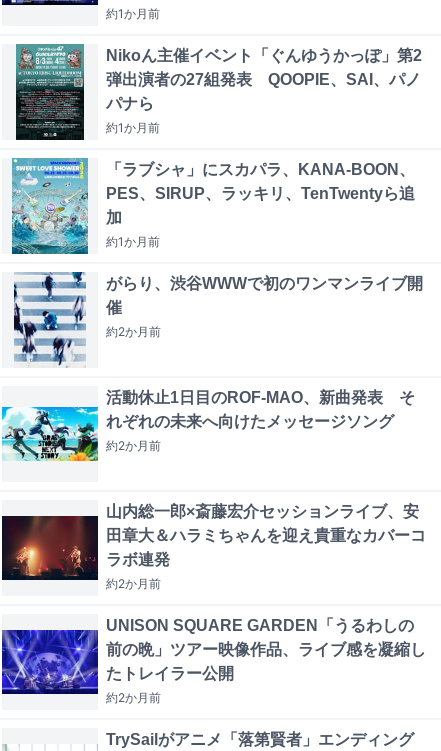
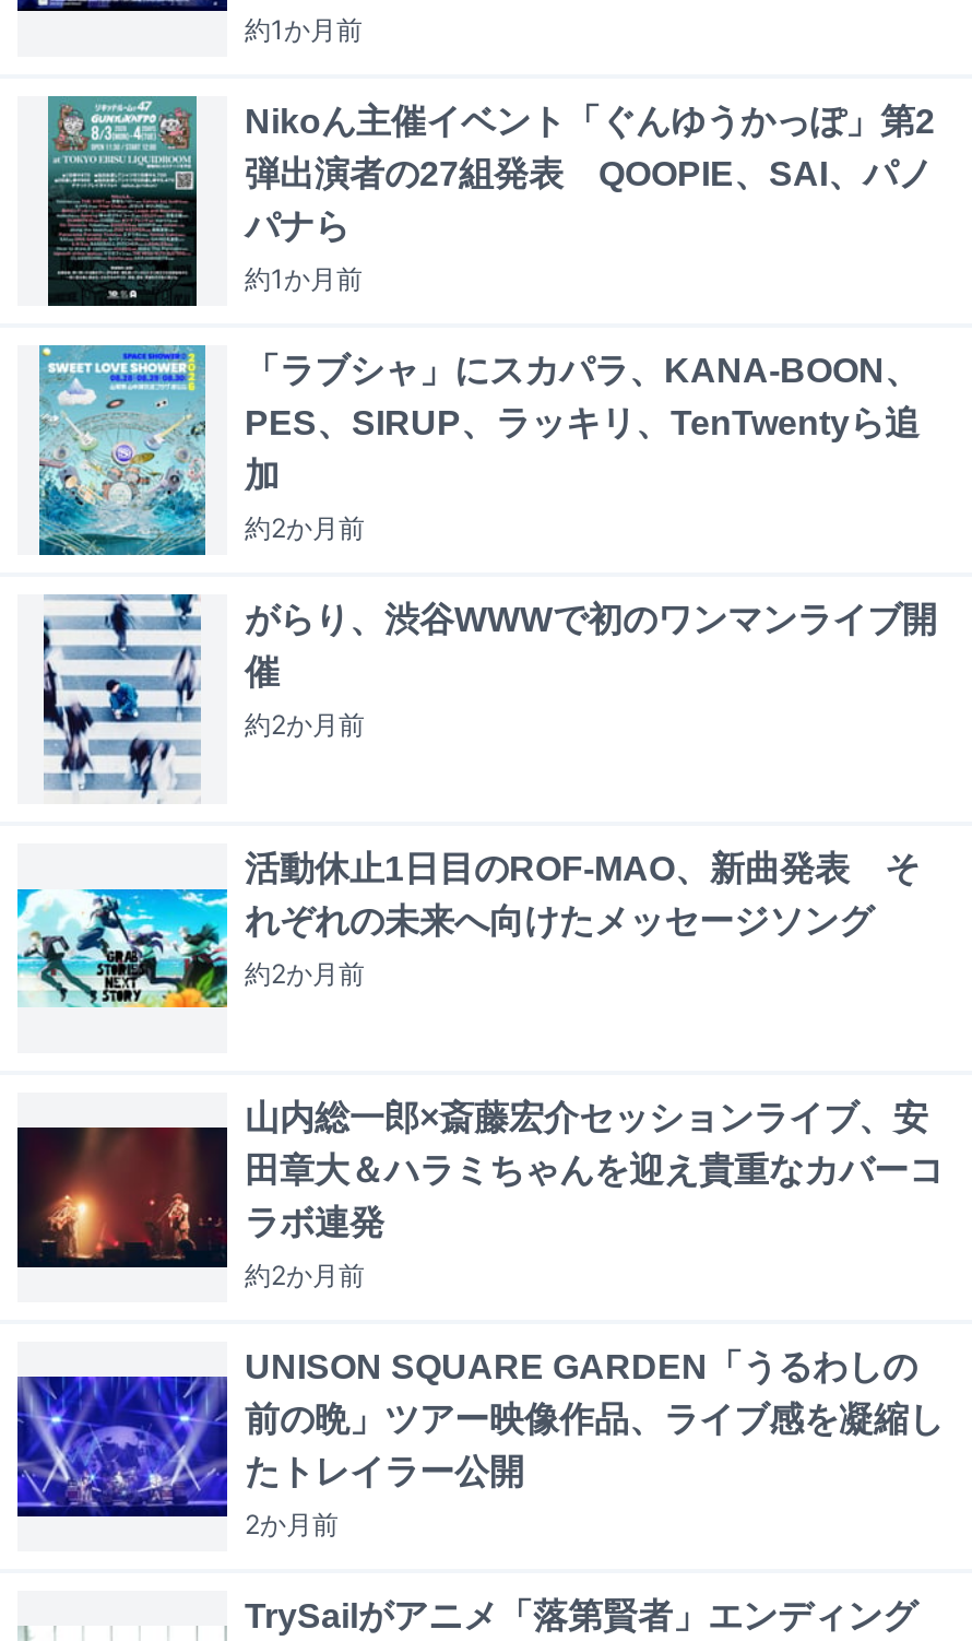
[106,234,160,249] 約1か月前 -> [245,510,365,543] 約2か月前
[106,690,161,705] 約2か月前 -> [245,1507,339,1540] 2か月前

